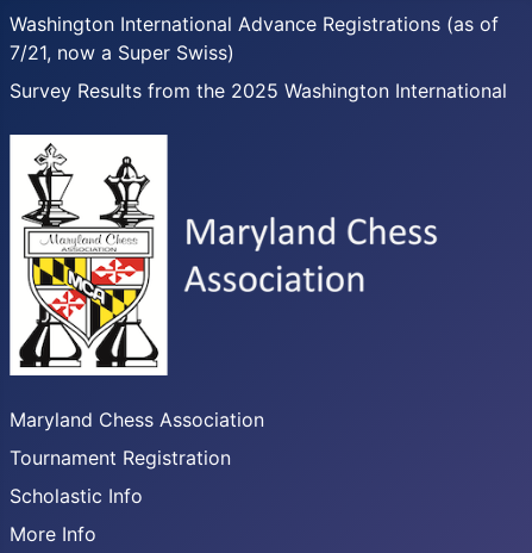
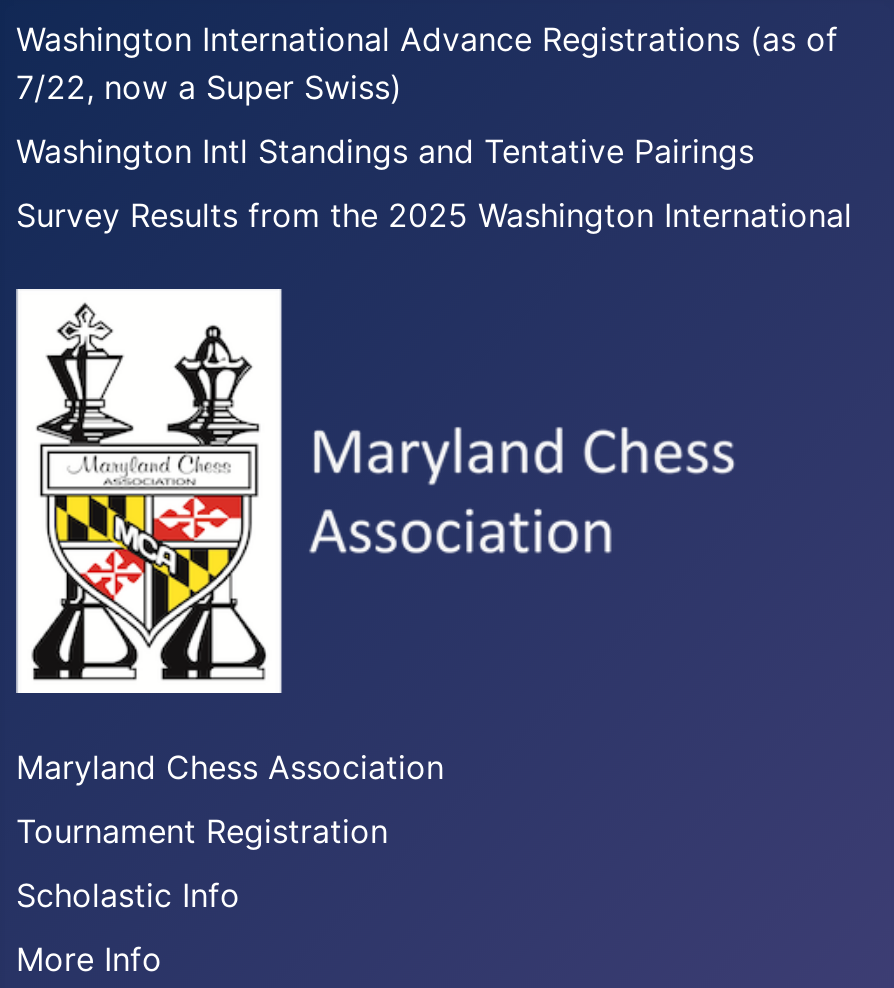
[10,41,234,64] 7/21, now a Super Swiss) -> [16,67,754,171] 7/22, now a Super Swiss) | Washington Intl Standings and Tentative Pairings

